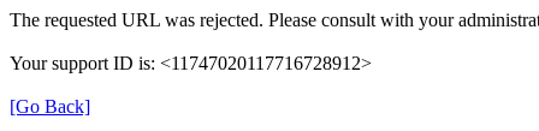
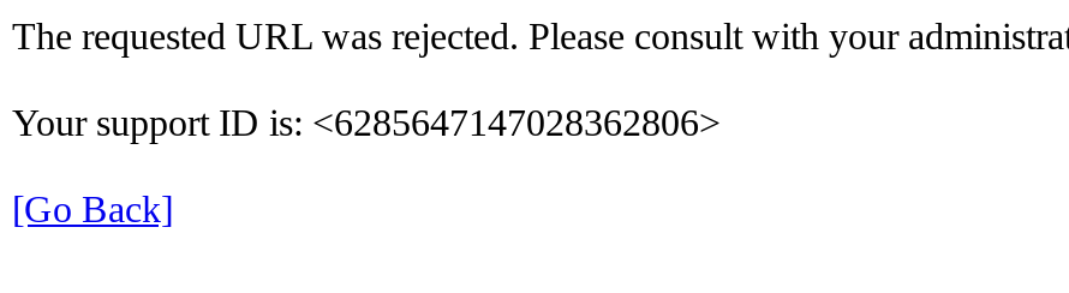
[10,53,372,73] Your support ID is: <11747020117716728912> -> [12,102,721,143] Your support ID is: <6285647147028362806>

